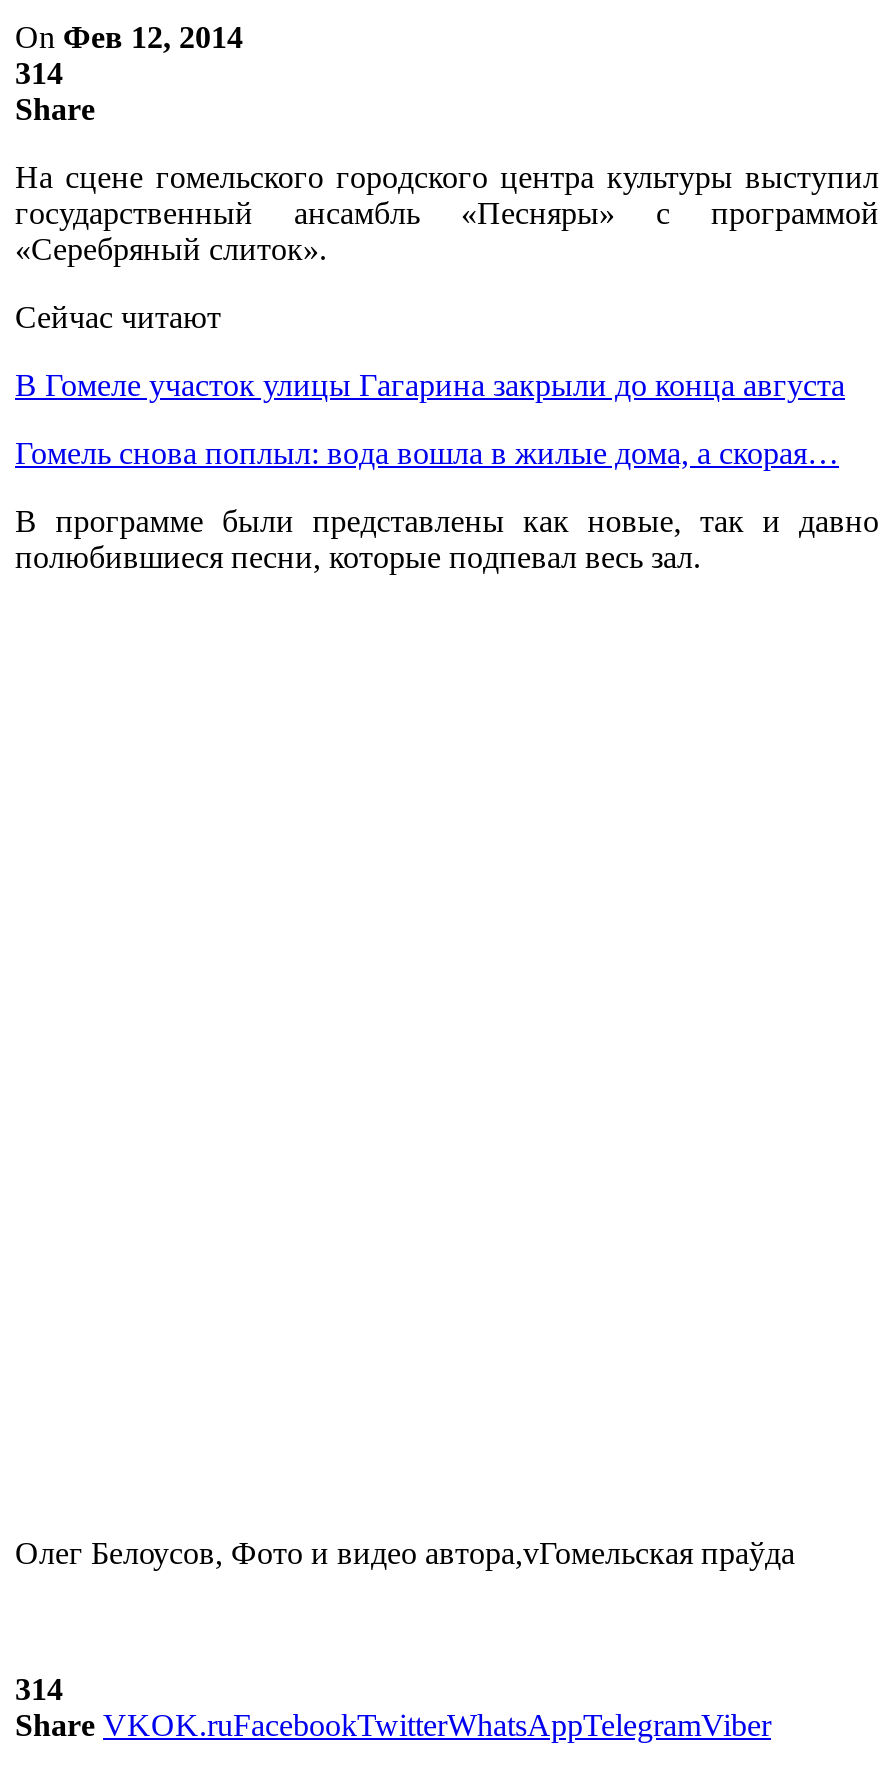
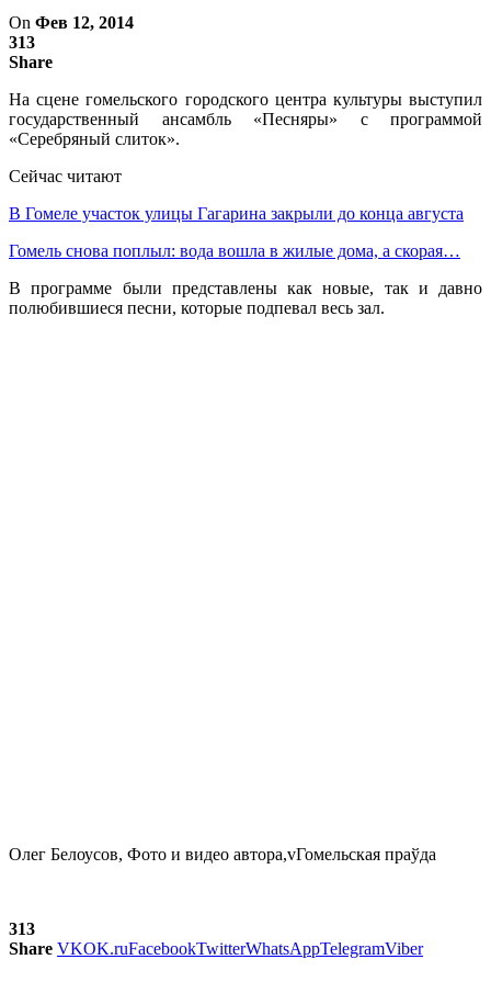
[15,56,63,90] 314 -> [9,33,35,51] 313
[15,1672,63,1706] 314 -> [9,919,35,938] 313

